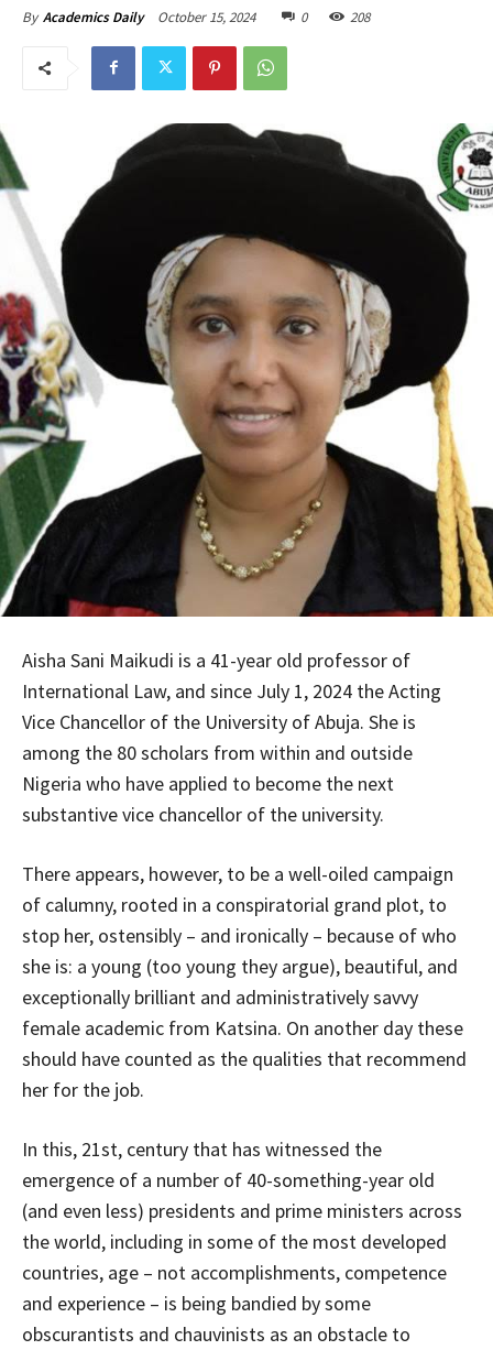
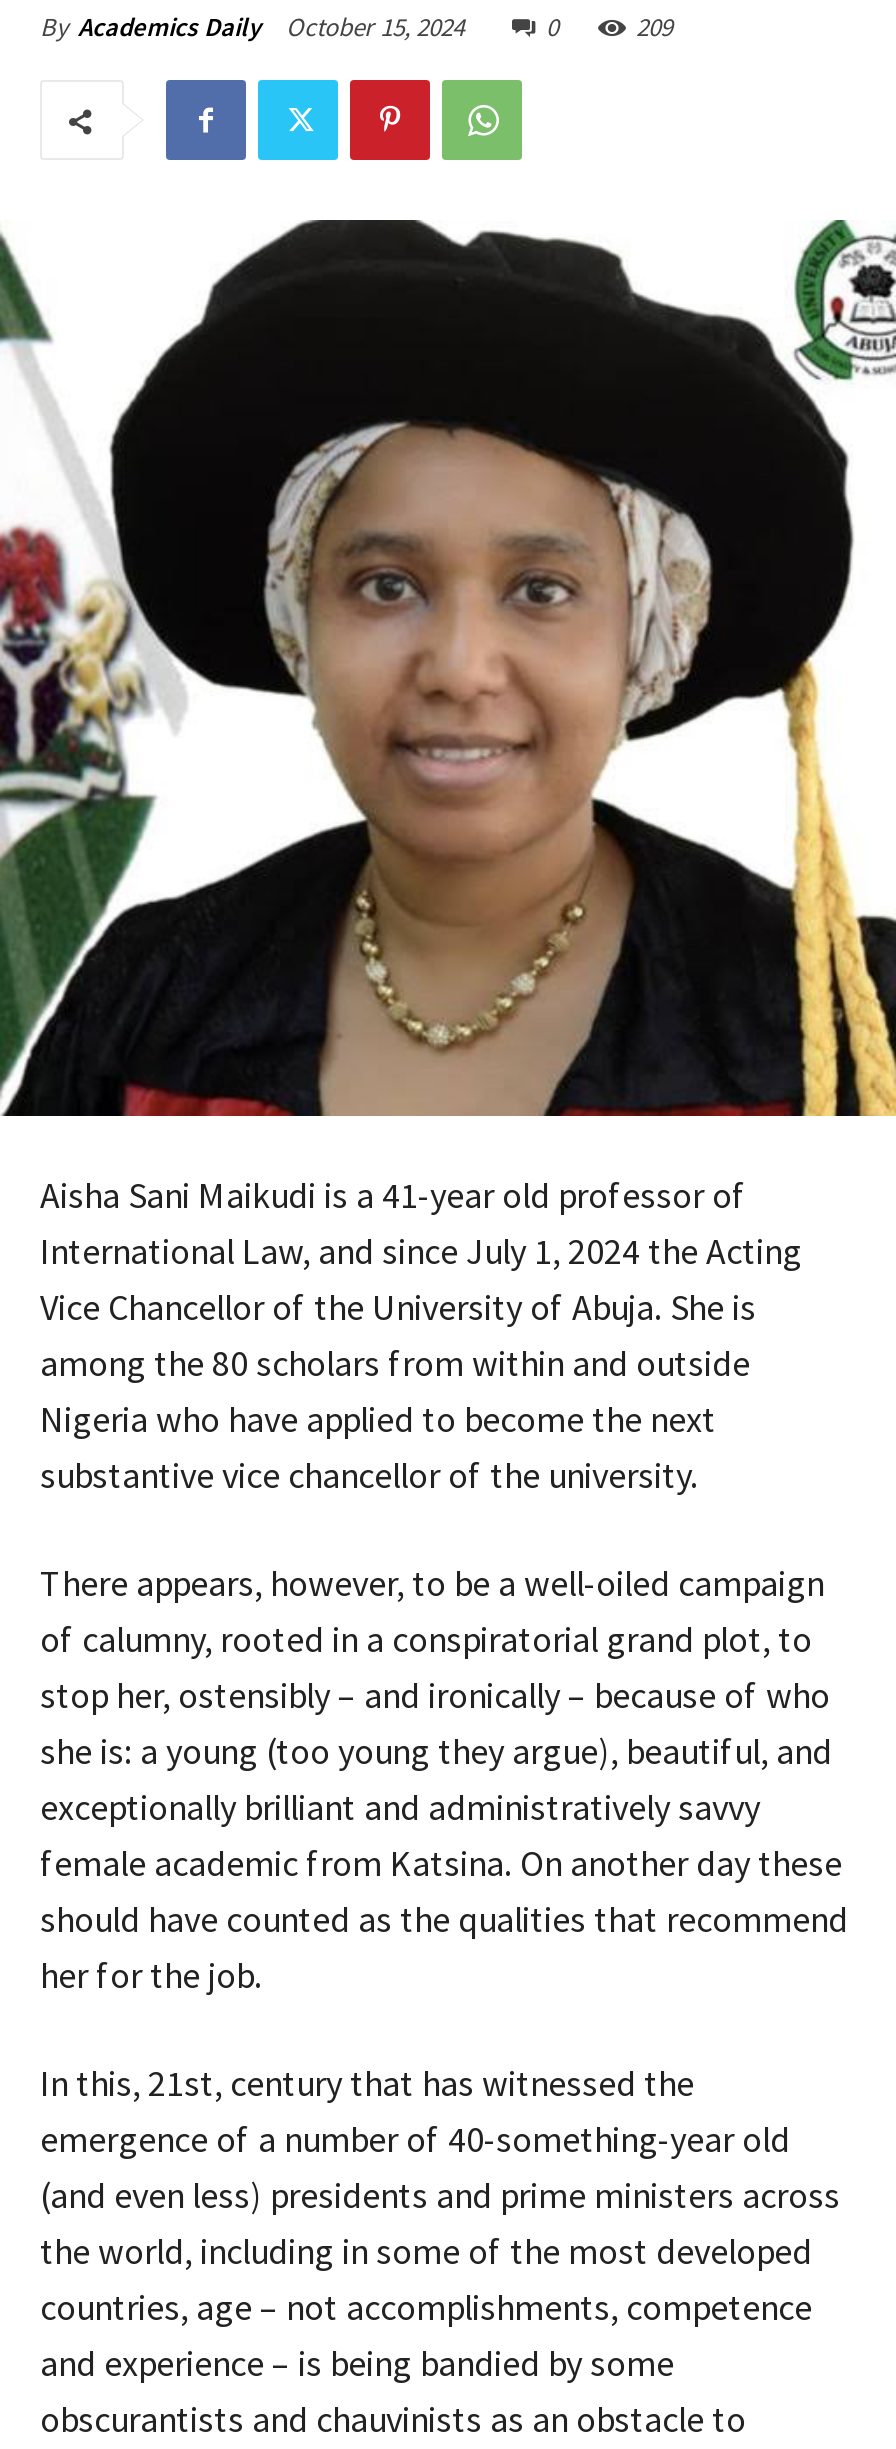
[350,7,370,26] 208 -> [636,10,672,44] 209

